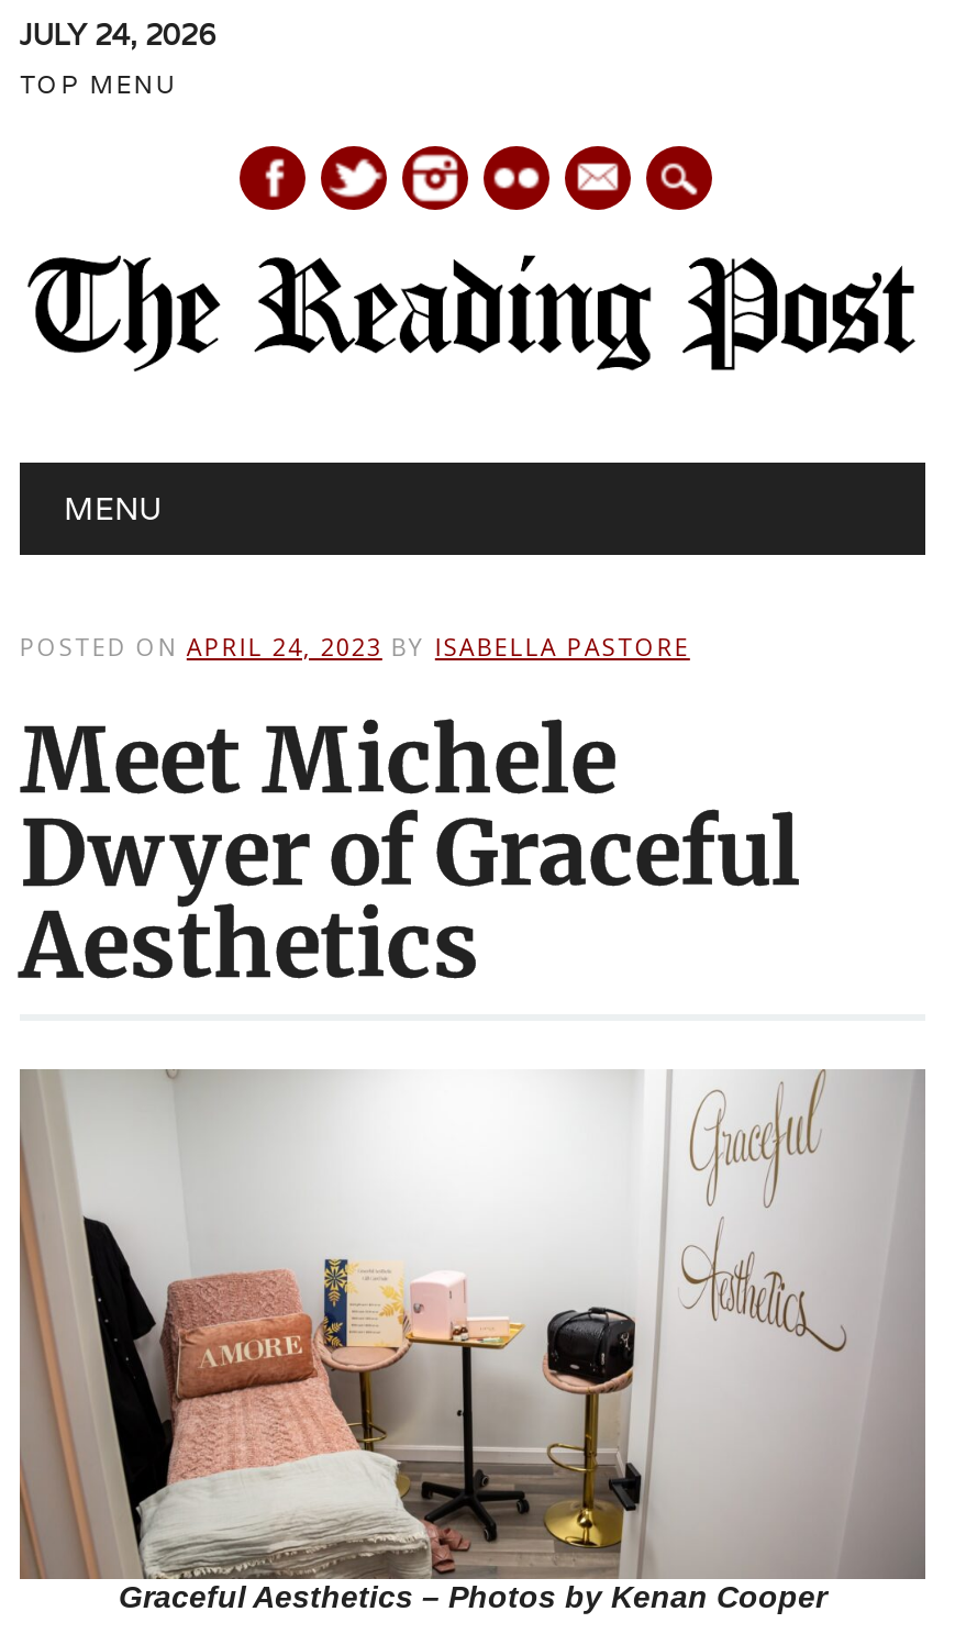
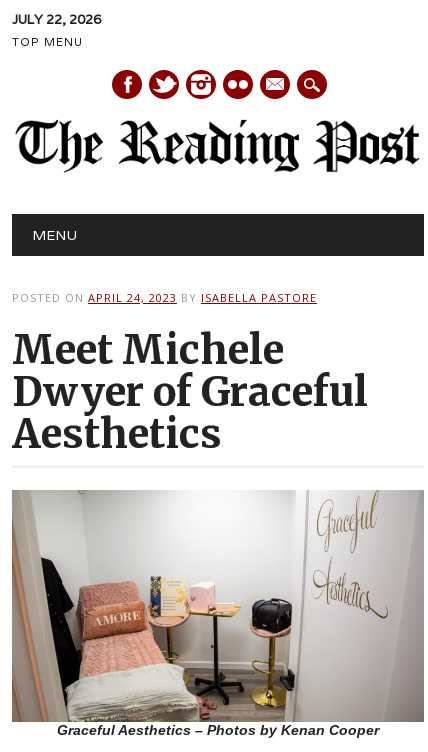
[20,16,215,54] JULY 24, 2026 -> [12,11,101,28] JULY 22, 2026

